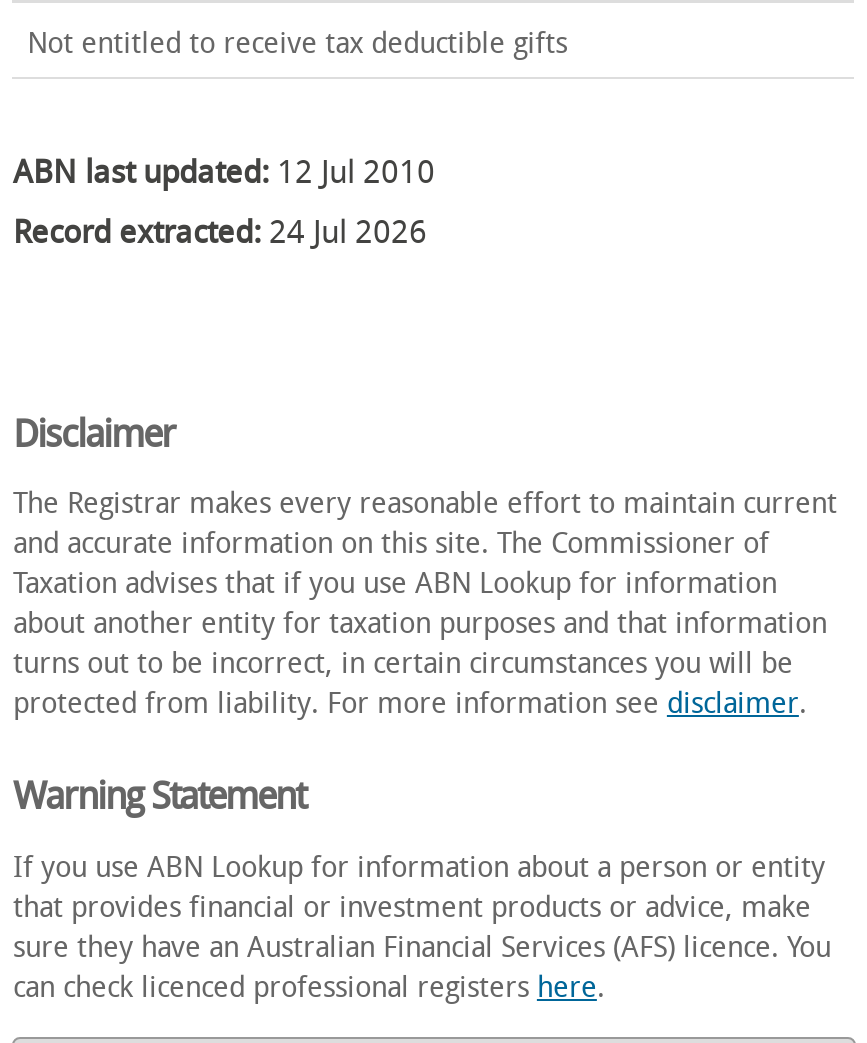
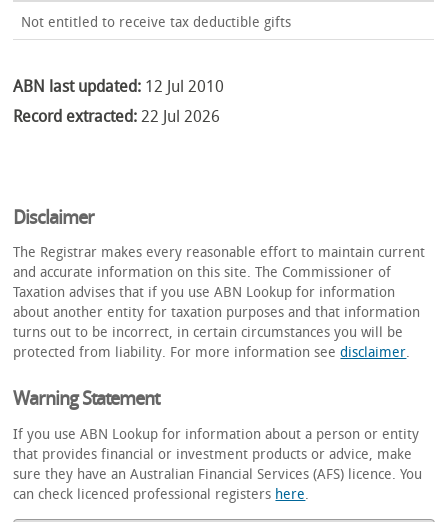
[13,213,427,251] Record extracted: 24 Jul 2026 -> [13,107,220,126] Record extracted: 22 Jul 2026

